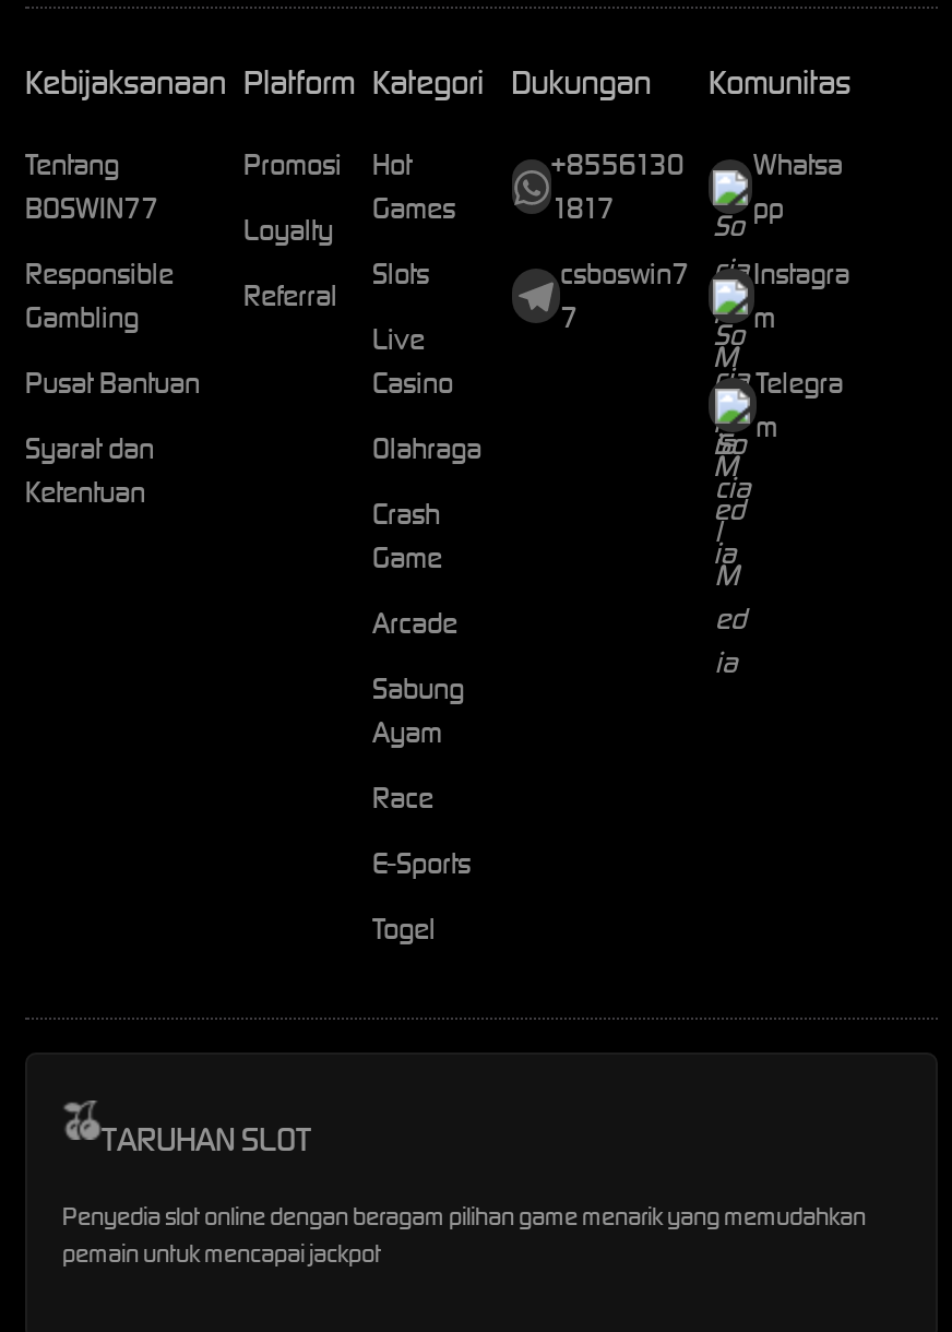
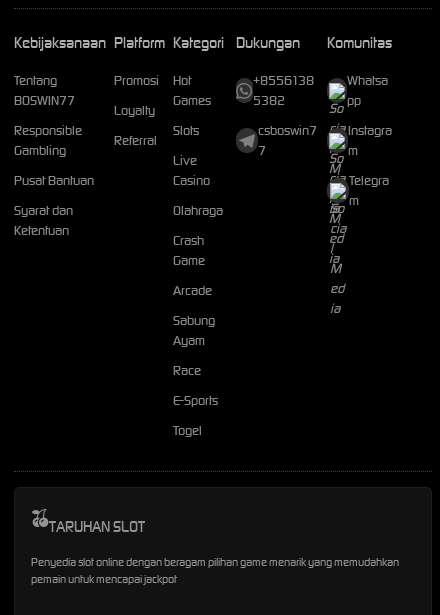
[551,145,842,183] +8556130 Whatsa -> [253,72,388,89] +8556138 Whatsa
[551,189,614,226] 1817 -> [253,92,285,109] 5382

